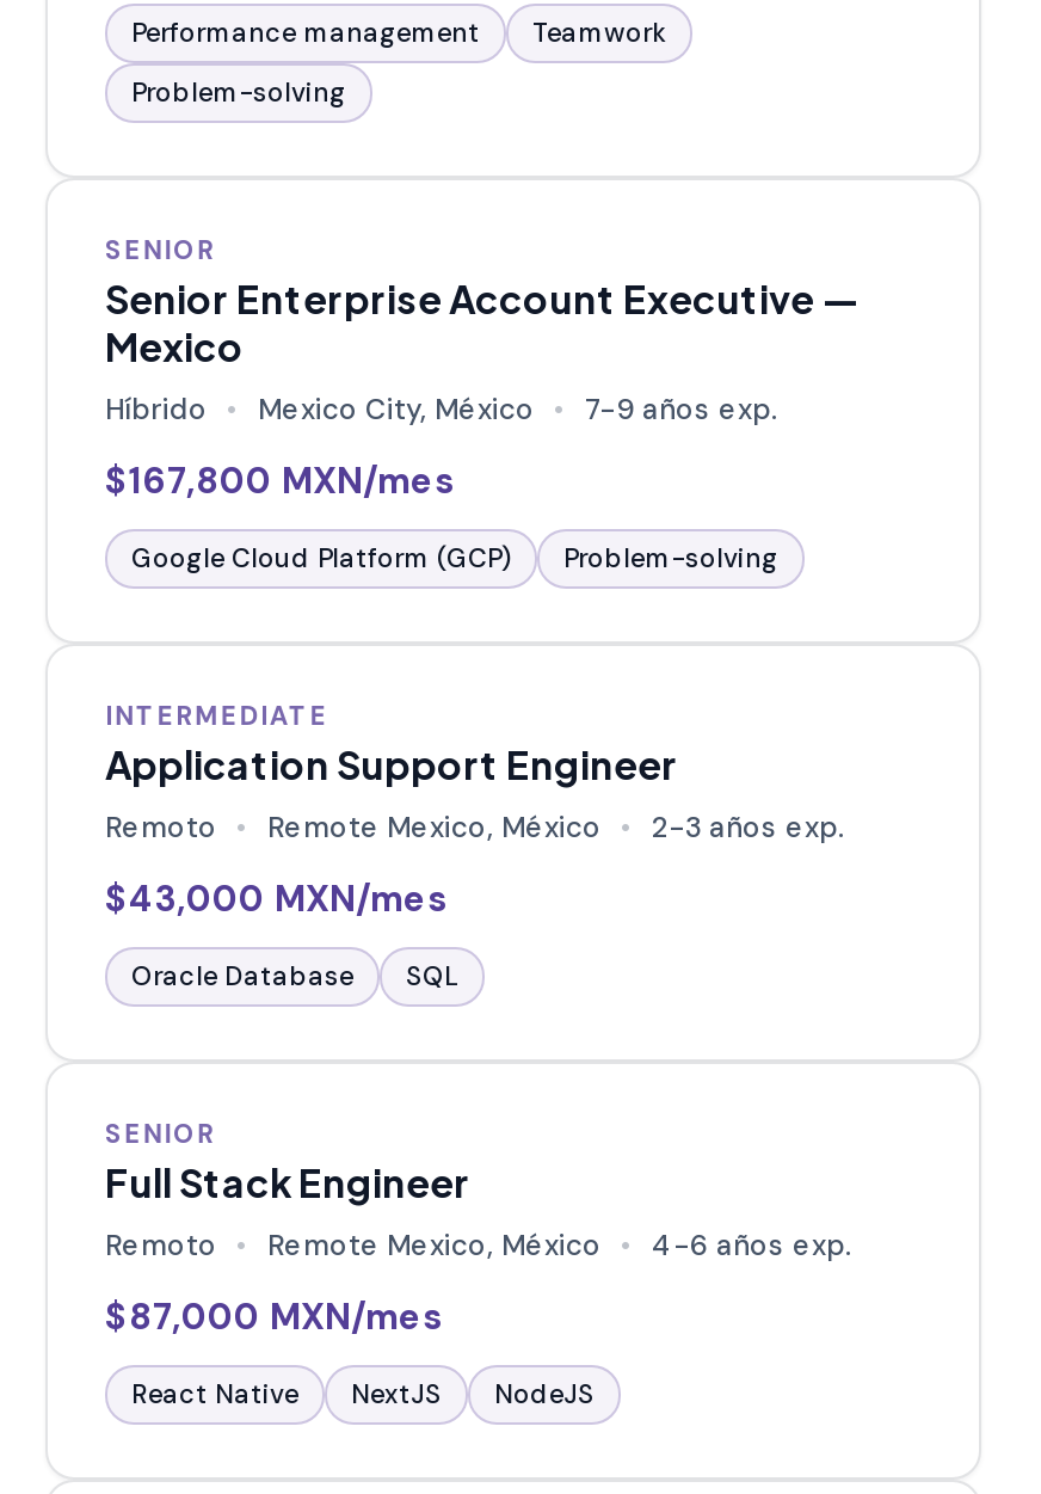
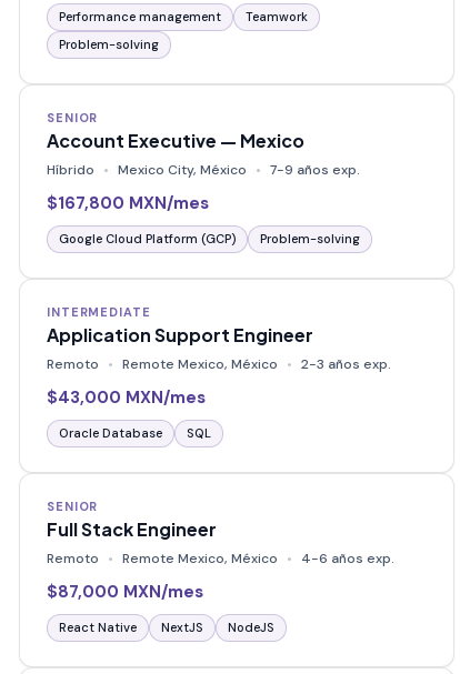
[105,273,857,371] Senior Enterprise Account Executive — | Mexico -> [47,129,304,152] Account Executive — Mexico

